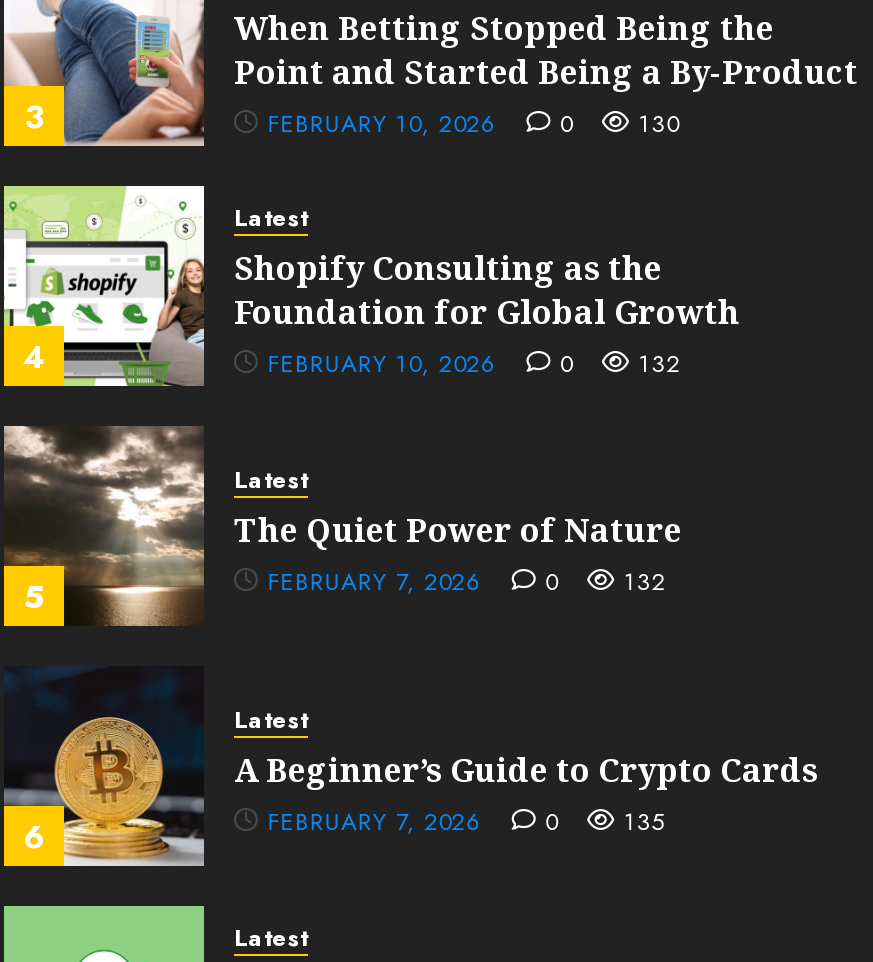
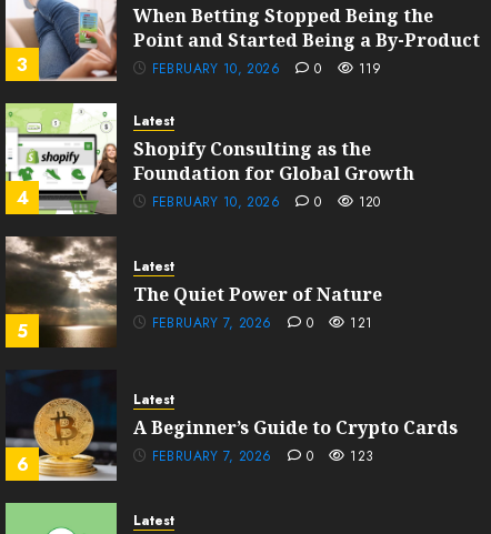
[268,105,679,141] FEBRUARY 10, 2026 0 130 -> [152,59,382,78] FEBRUARY 10, 2026 0 119
[268,345,681,381] FEBRUARY 10, 2026 0 132 -> [152,192,381,212] FEBRUARY 10, 2026 0 120
[624,563,666,599] 132 -> [350,313,372,333] 121
[624,803,664,839] 135 -> [350,446,373,466] 123

